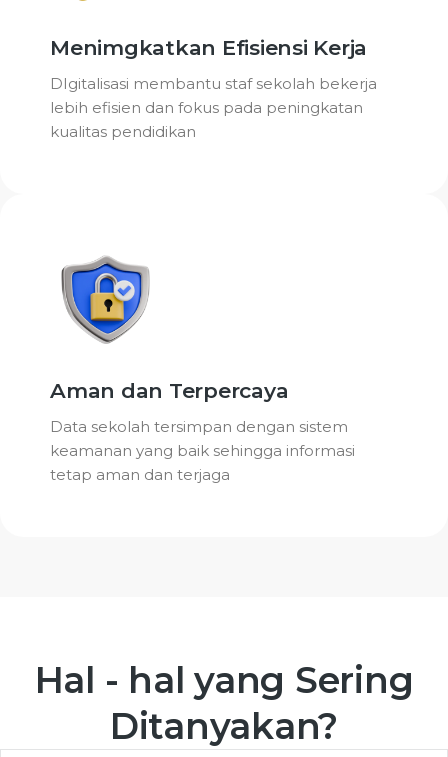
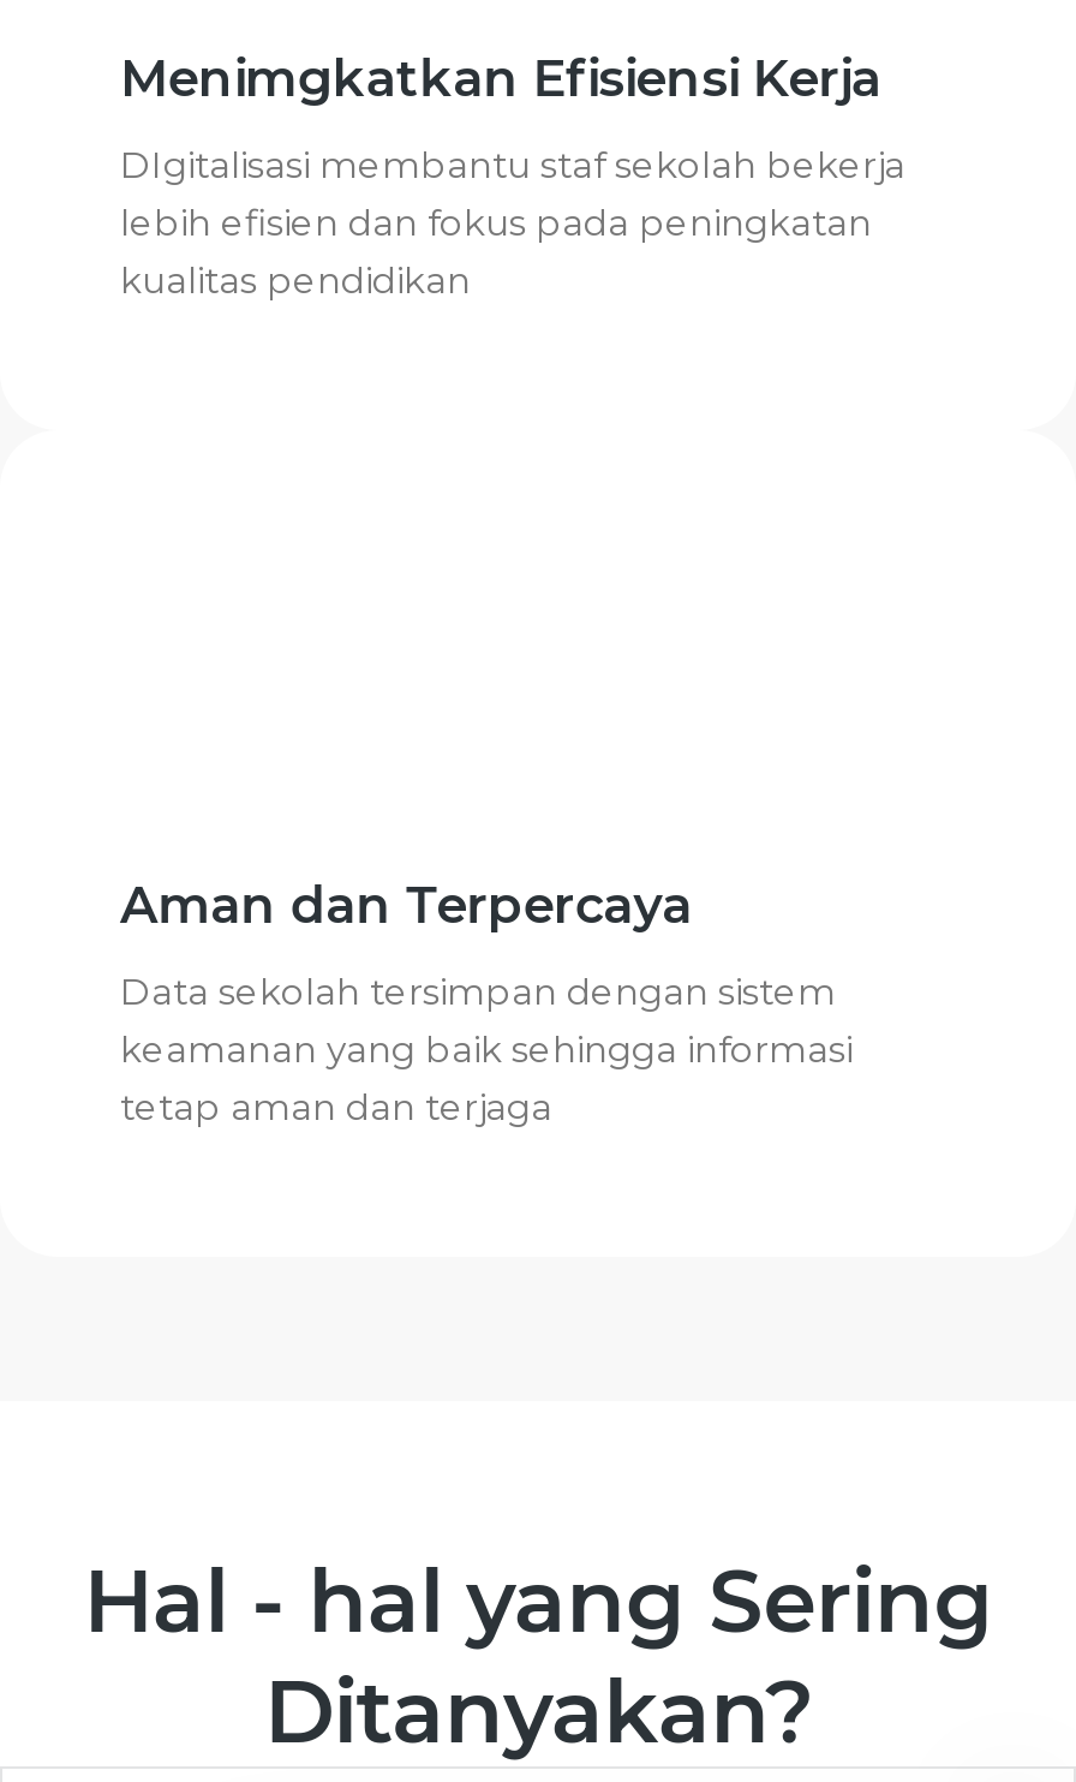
[60,256,150,344] [image] -> none

